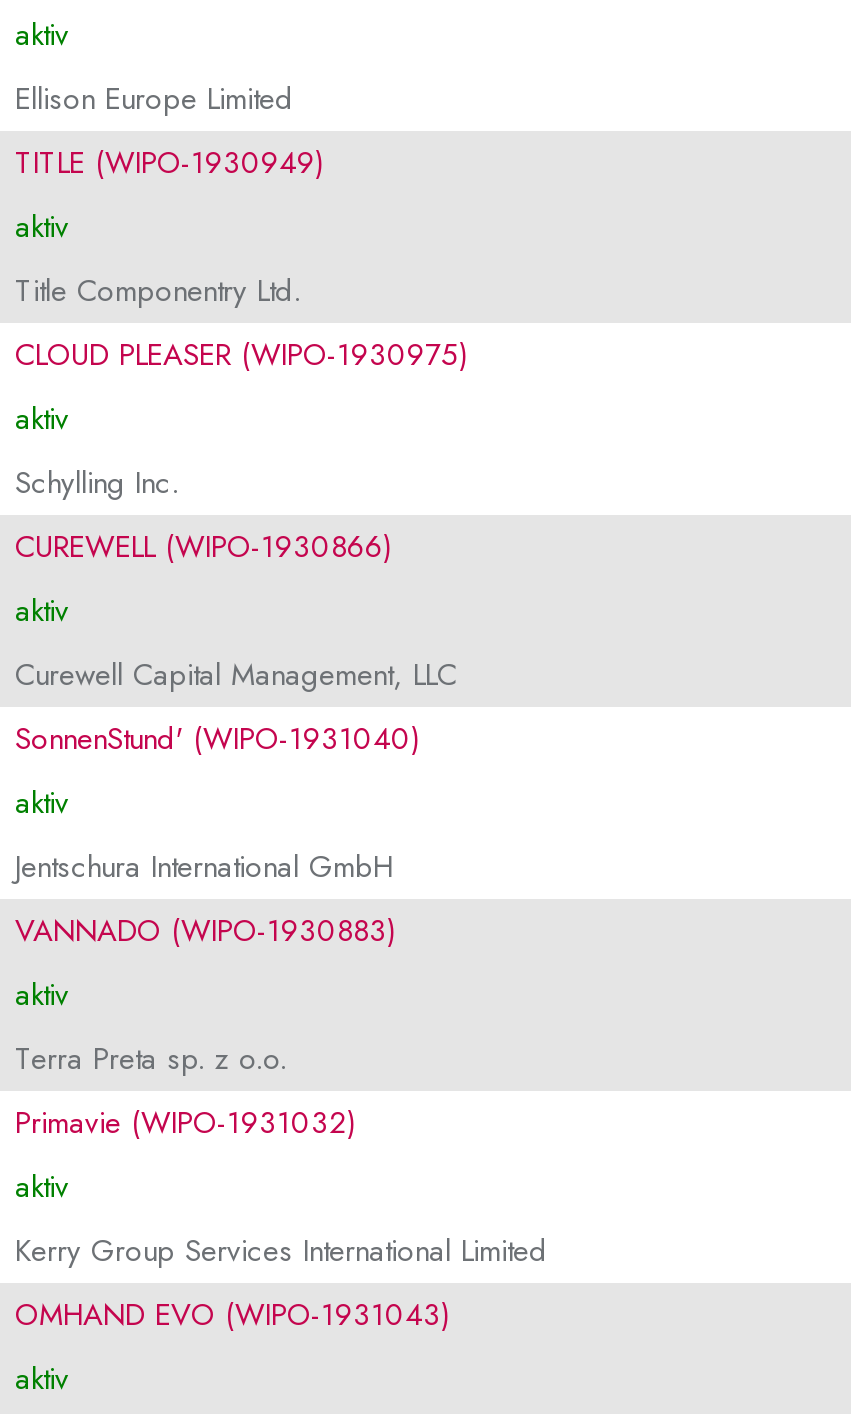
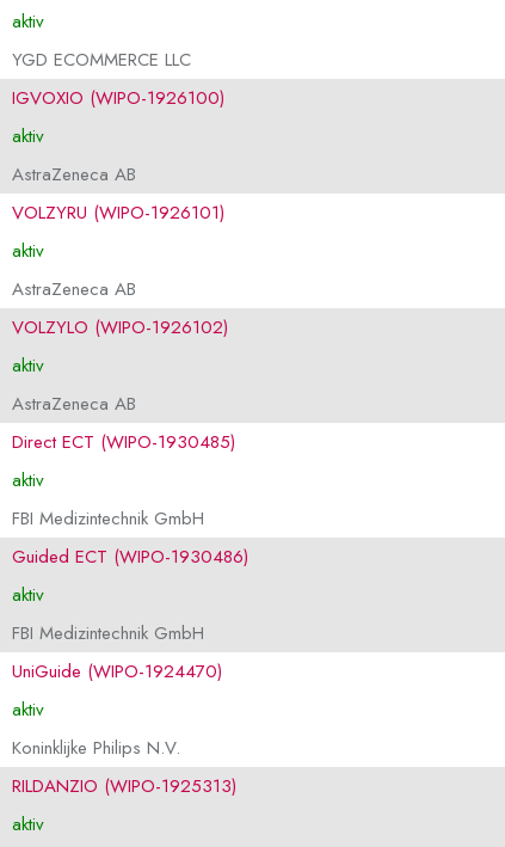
[15,77,293,121] Ellison Europe Limited -> [12,47,191,73] YGD ECOMMERCE LLC
[15,141,323,185] TITLE (WIPO-1930949) -> [12,85,224,111] IGVOXIO (WIPO-1926100)
[15,269,301,313] Title Componentry Ltd. -> [12,161,136,188] AstraZeneca AB
[15,333,467,377] CLOUD PLEASER (WIPO-1930975) -> [12,200,224,226] VOLZYRU (WIPO-1926101)
[15,461,179,505] Schylling Inc. -> [12,276,136,302] AstraZeneca AB
[15,525,391,569] CUREWELL (WIPO-1930866) -> [12,314,228,341] VOLZYLO (WIPO-1926102)
[15,653,457,697] Curewell Capital Management, LLC -> [12,391,136,417] AstraZeneca AB
[15,717,419,761] SonnenStund' (WIPO-1931040) -> [12,429,235,455] Direct ECT (WIPO-1930485)
[15,845,393,889] Jentschura International GmbH -> [12,505,204,532] FBI Medizintechnik GmbH
[15,909,395,953] VANNADO (WIPO-1930883) -> [12,544,248,570] Guided ECT (WIPO-1930486)
[15,1037,287,1081] Terra Preta sp. z o.o. -> [12,620,204,646] FBI Medizintechnik GmbH
[15,1101,355,1145] Primavie (WIPO-1931032) -> [12,658,222,685] UniGuide (WIPO-1924470)
[15,1229,547,1273] Kerry Group Services International Limited -> [12,735,180,761] Koninklijke Philips N.V.
[15,1293,449,1337] OMHAND EVO (WIPO-1931043) -> [12,773,236,799] RILDANZIO (WIPO-1925313)

